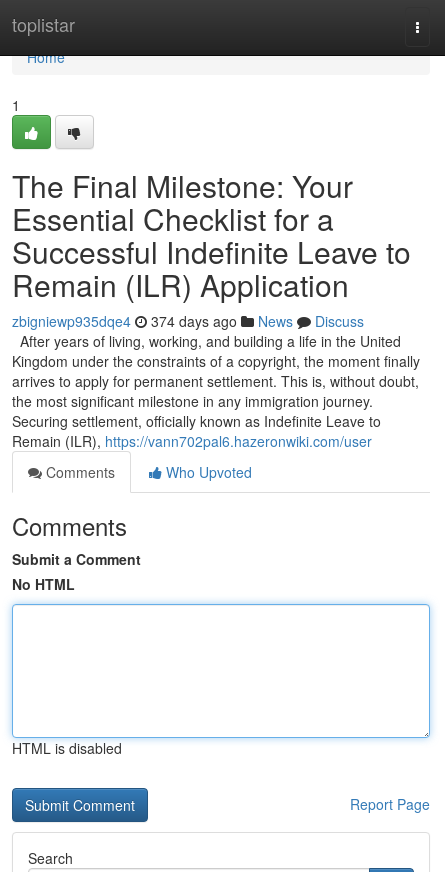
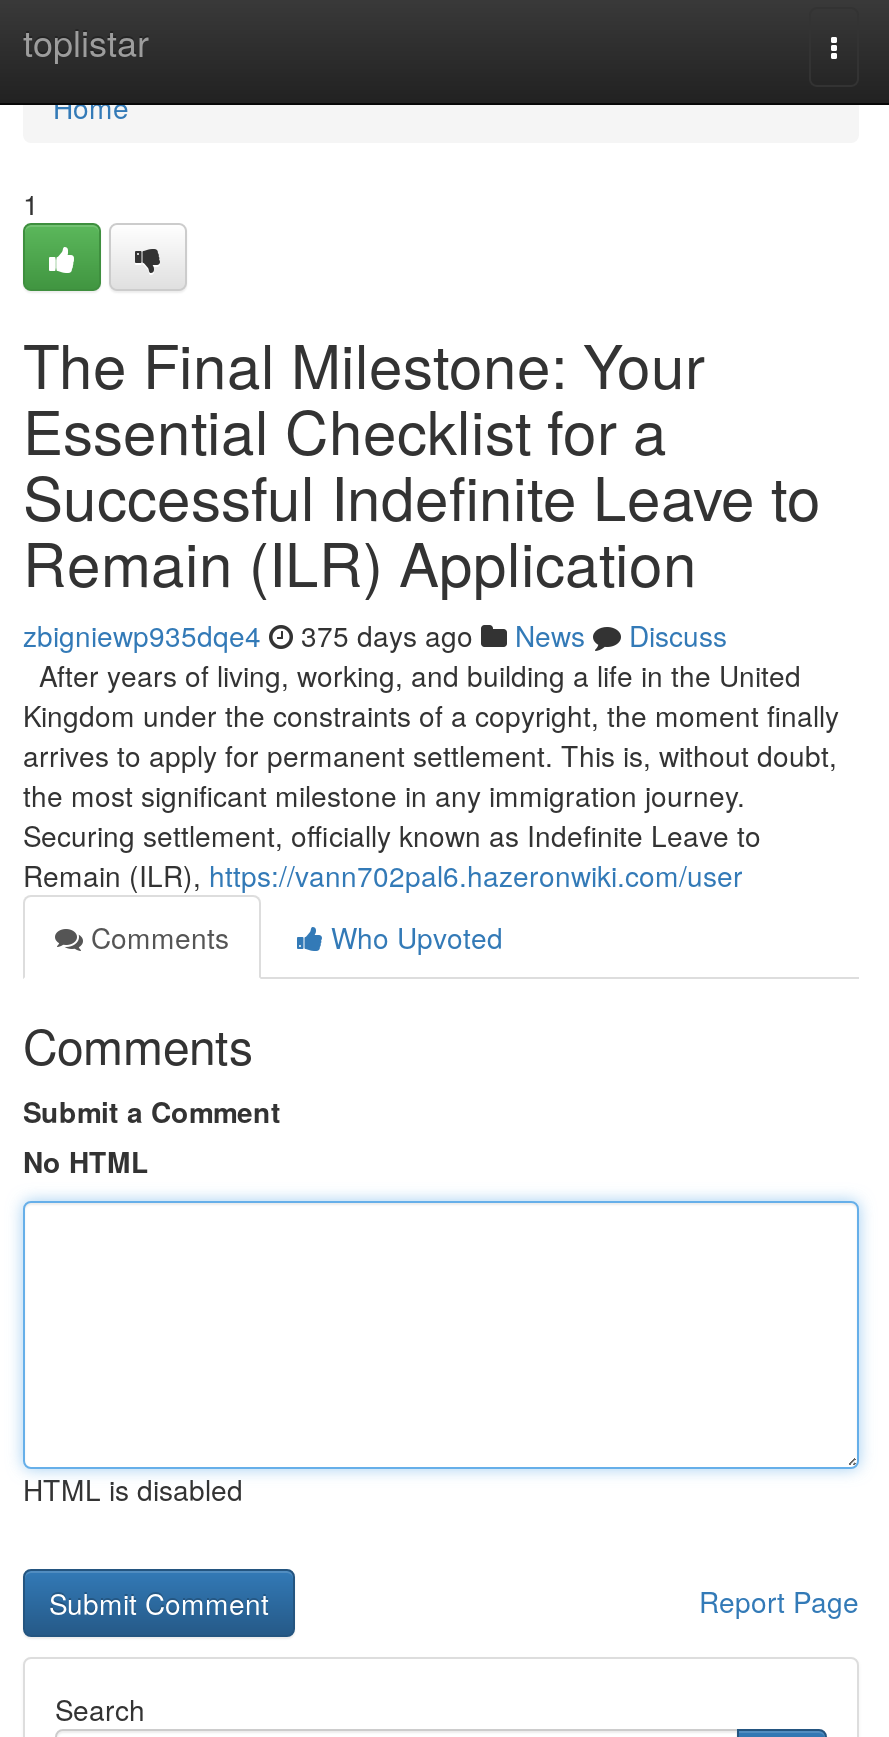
[12,311,364,331] zbigniewp935dqe4 374 days ago News Discuss -> [23,615,727,655] zbigniewp935dqe4 375 days ago News Discuss

